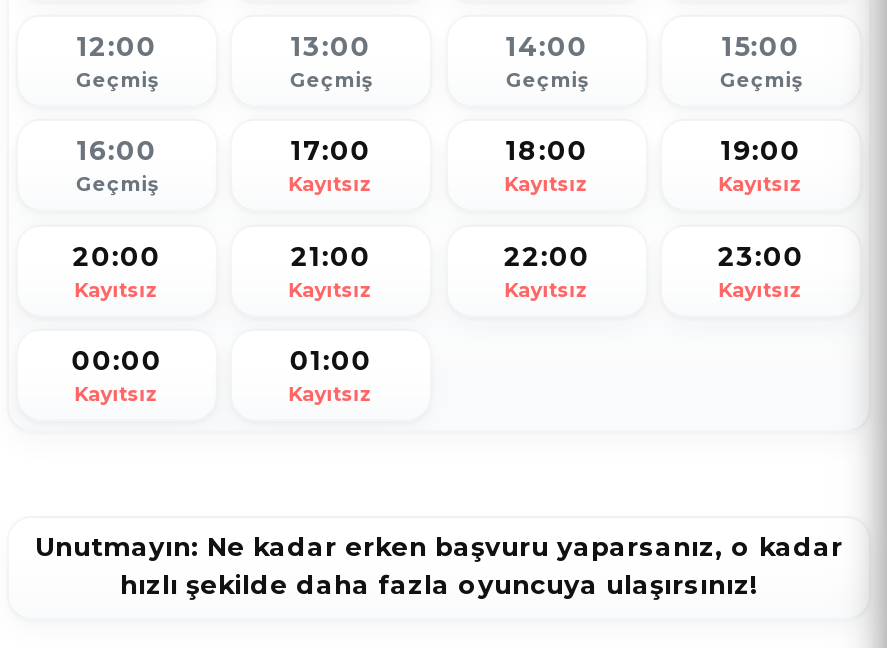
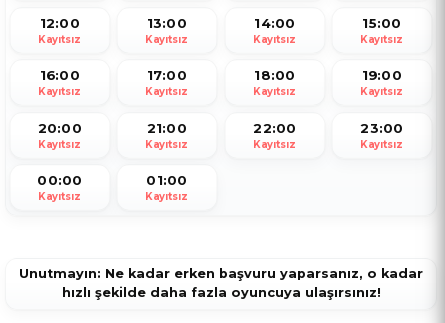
[75,66,158,89] Geçmiş -> [38,33,81,44] Kayıtsız
[290,66,373,89] Geçmiş -> [146,33,189,44] Kayıtsız
[505,66,588,89] Geçmiş -> [253,33,296,44] Kayıtsız
[720,66,803,89] Geçmiş -> [361,33,404,44] Kayıtsız
[75,171,158,194] Geçmiş -> [38,86,81,97] Kayıtsız

